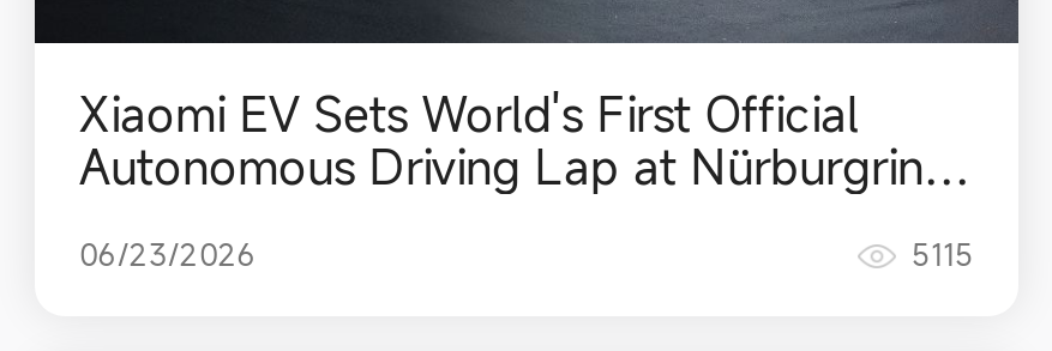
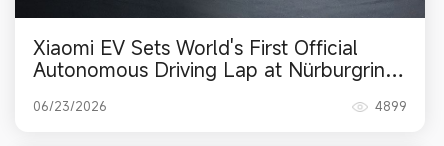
[912,234,975,275] 5115 -> [375,98,407,115] 4899

